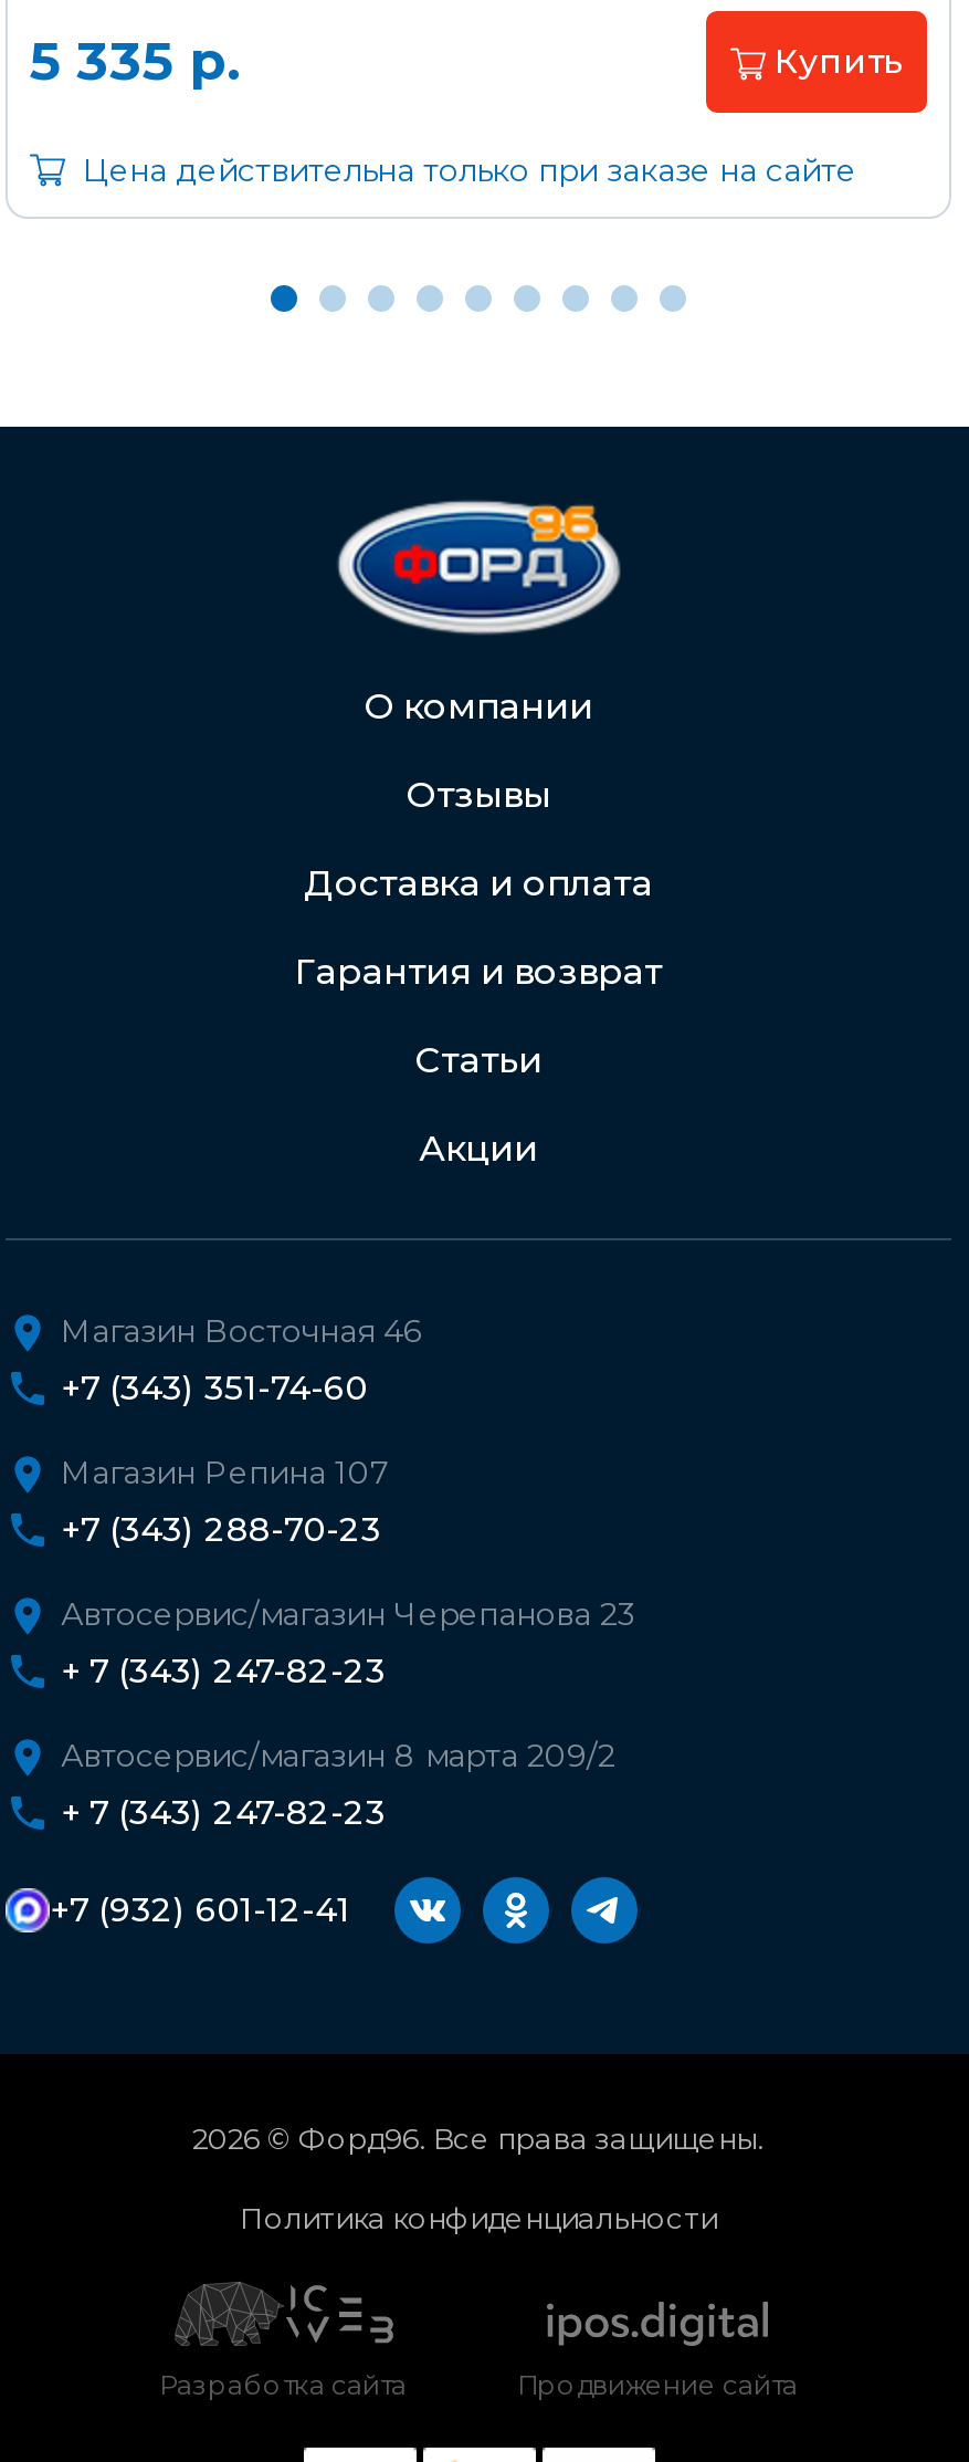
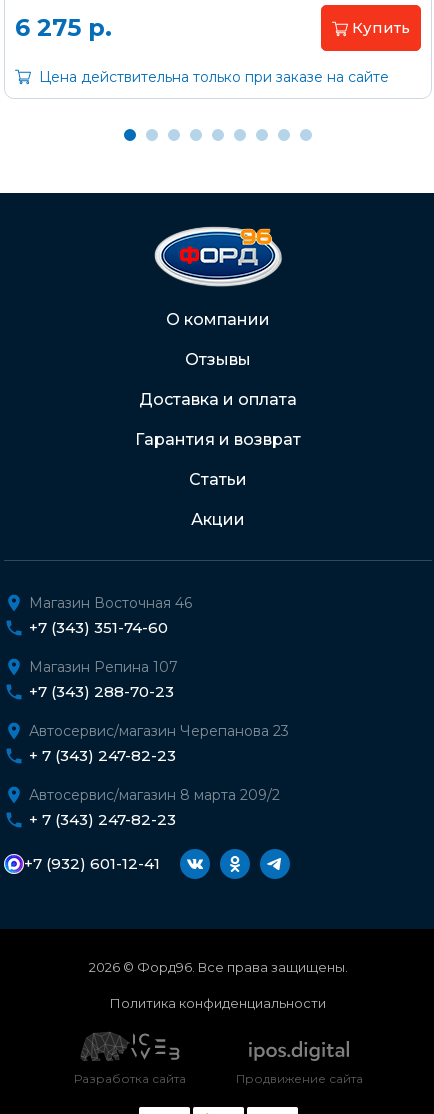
[30,29,242,93] 5 335 р. -> [15,13,112,42] 6 275 р.

